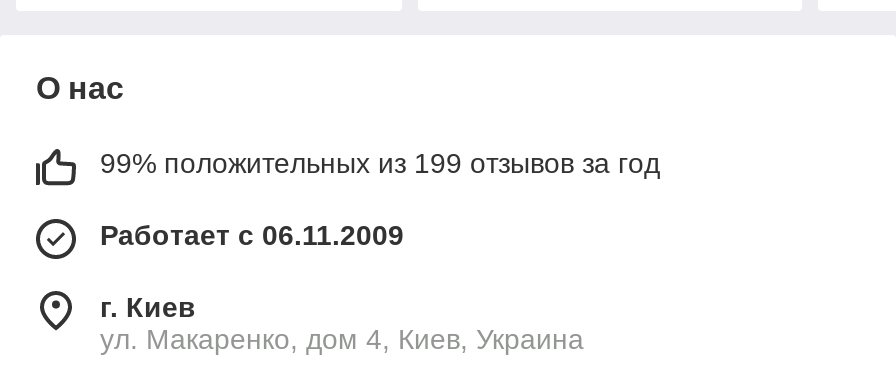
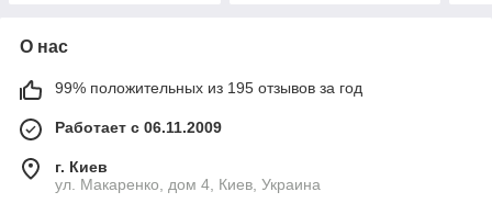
[100,147,660,179] 99% положительных из 199 отзывов за год -> [55,79,362,96] 99% положительных из 195 отзывов за год

